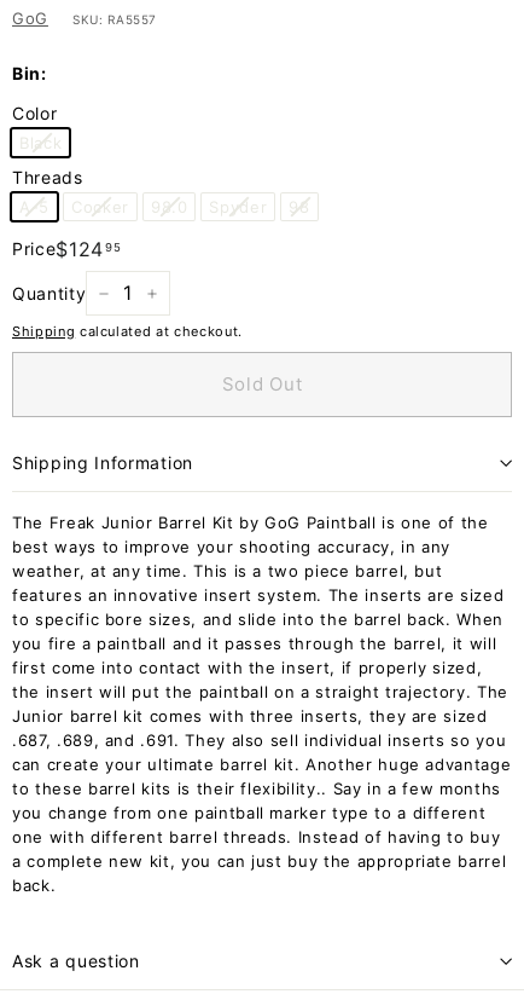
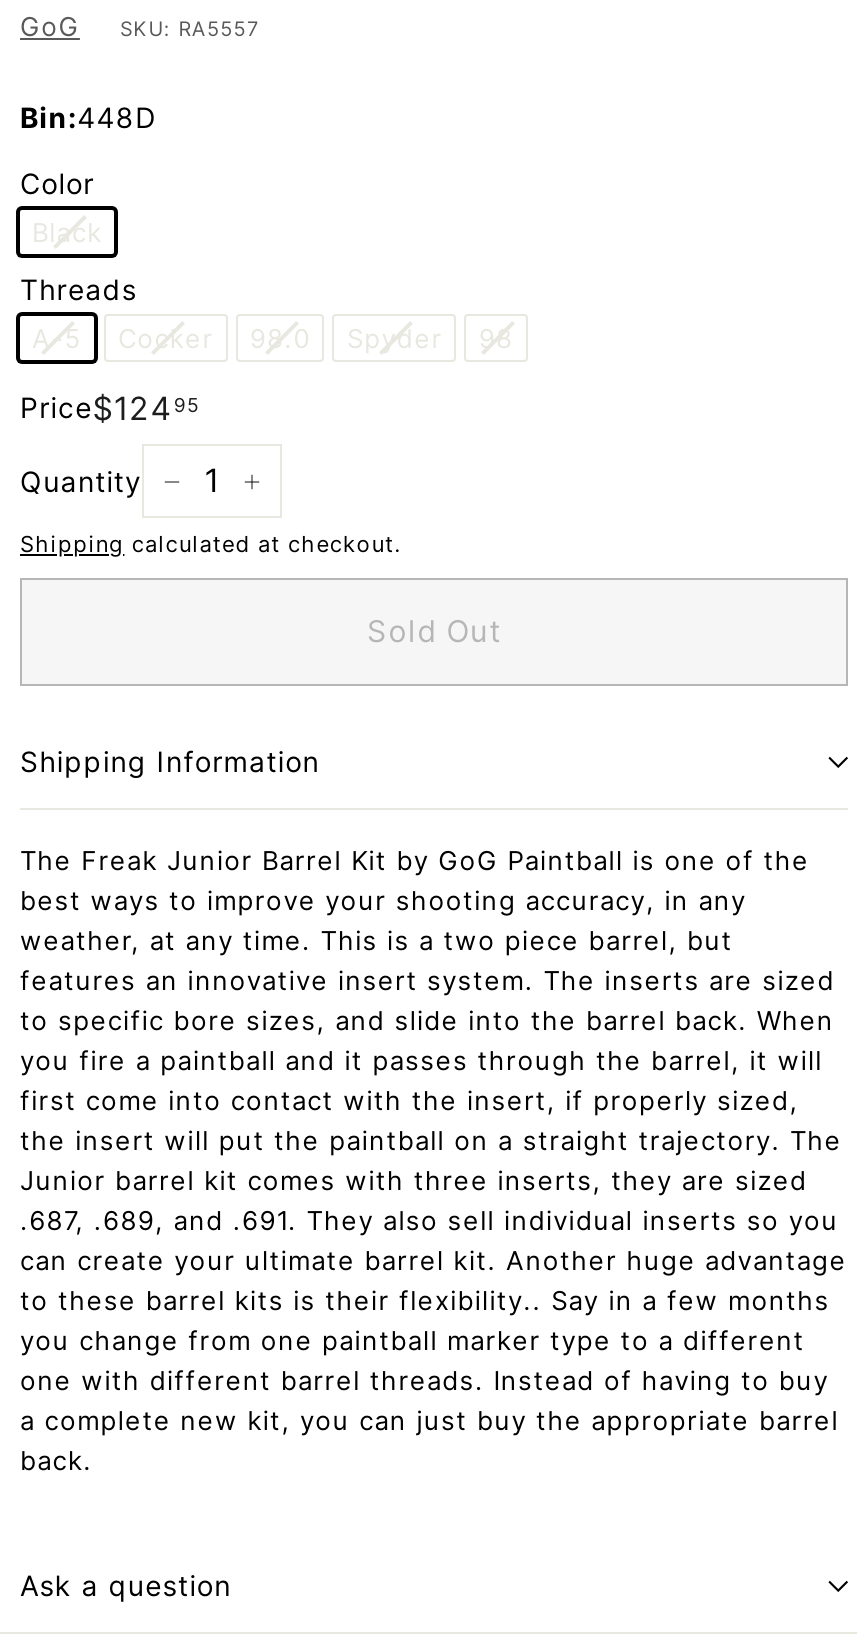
[12,63,47,83] Bin: -> [20,100,156,134] Bin: 448 D

